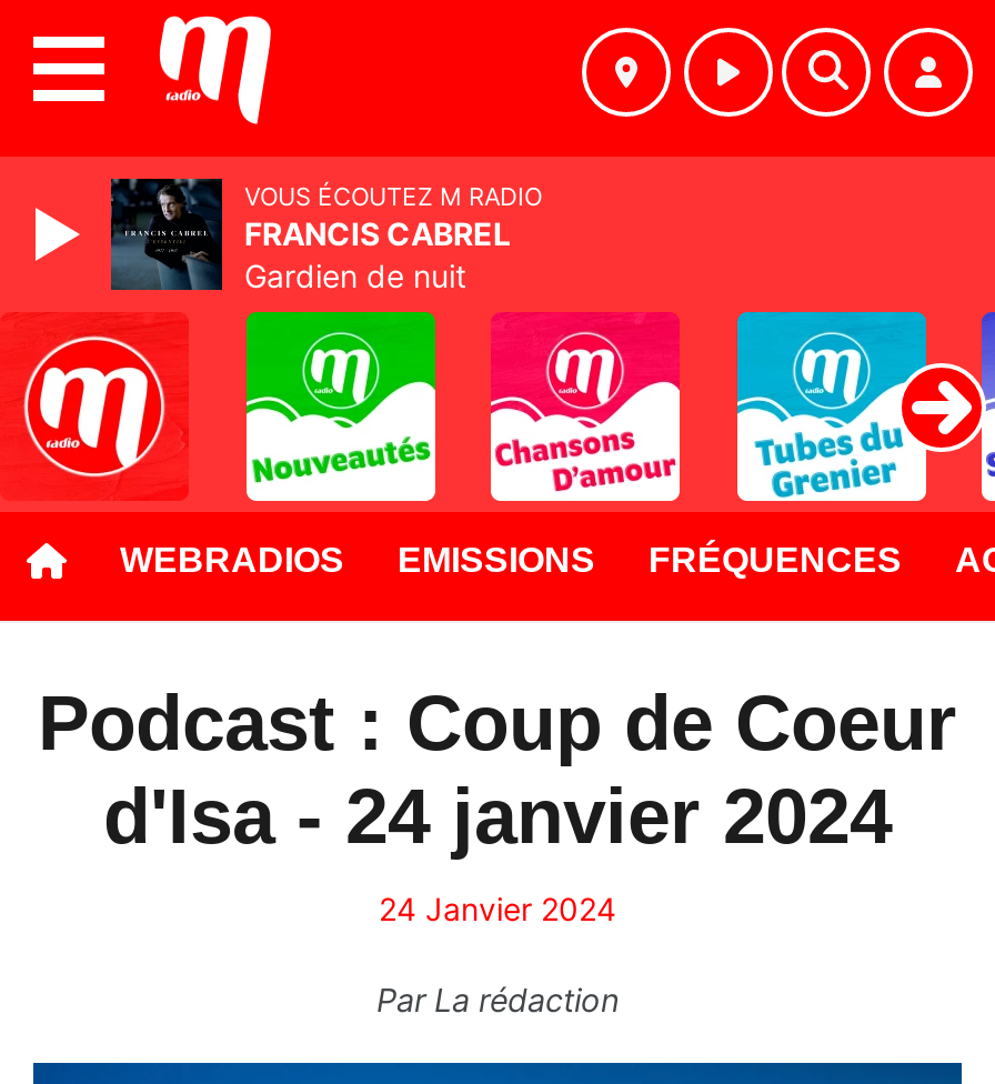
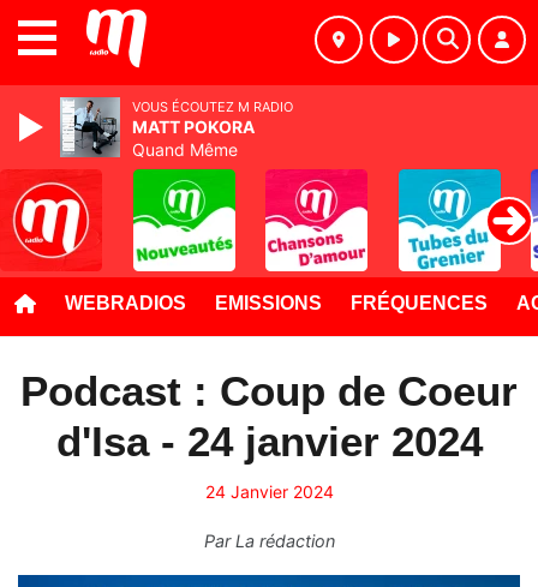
[109,177,511,294] [image] | FRANCIS CABREL | Gardien de nuit -> [59,96,255,160] [image] | MATT POKORA | Quand Même

